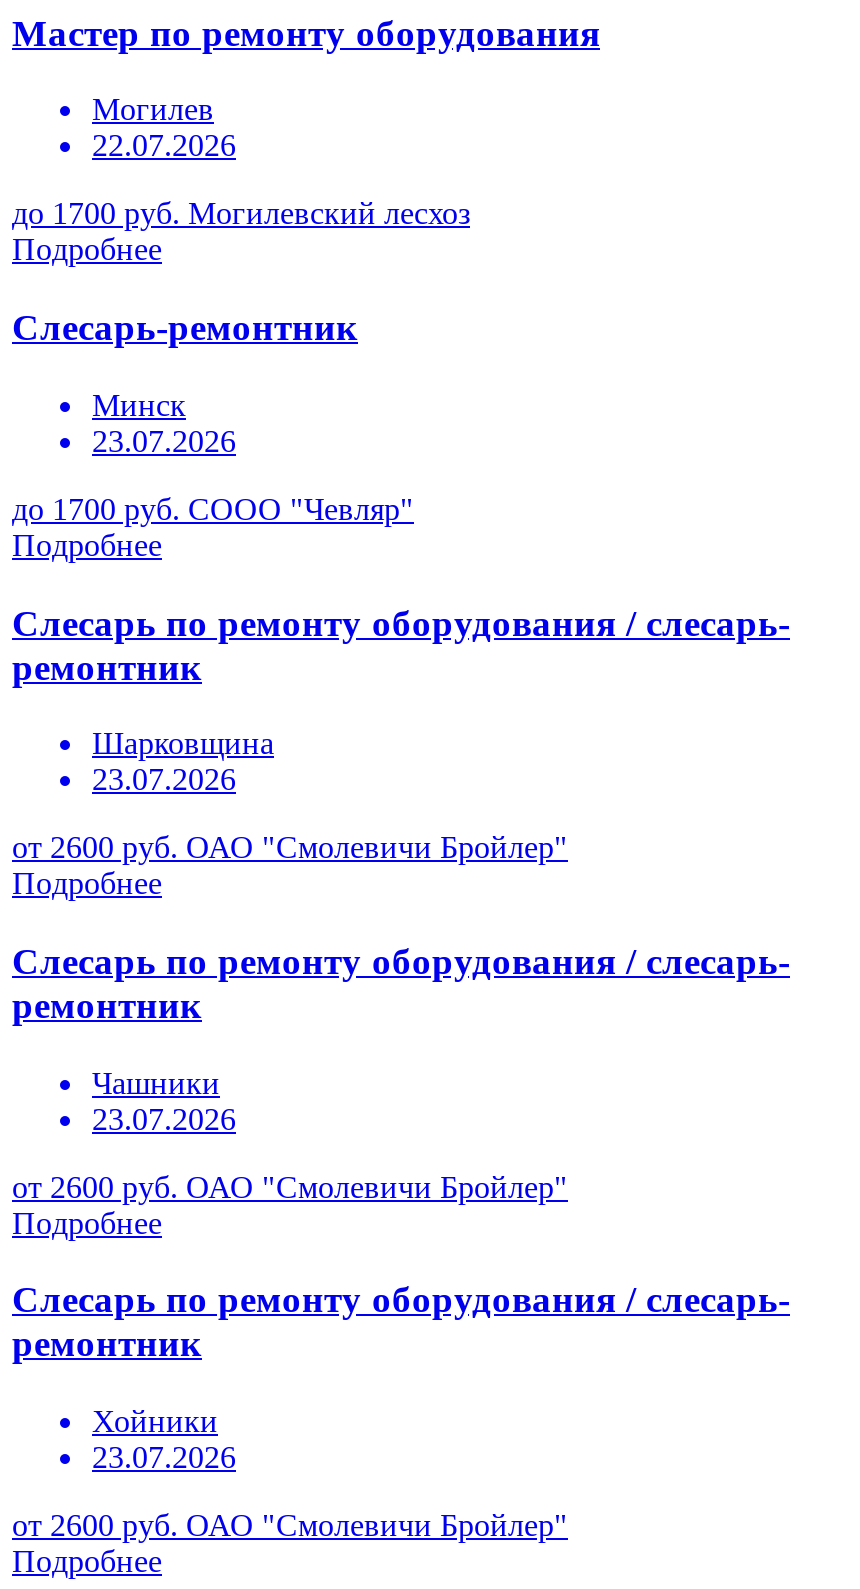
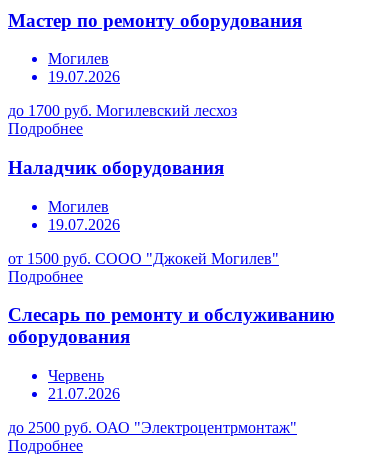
[92,129,236,163] 22.07.2026 -> [48,68,120,85] 19.07.2026
[12,306,358,348] Слесарь-ремонтник -> [8,157,224,178] Наладчик оборудования
[92,387,236,457] Минск | 23.07.2026 -> [48,198,120,233] Могилев | 19.07.2026
[12,491,414,525] до 1700 руб. СООО "Чевляр" -> [8,250,279,267] от 1500 руб. СООО "Джокей Могилев"
[12,601,790,1542] Слесарь по ремонту оборудования / слесарь- | ремонтник | Шарковщина | 23.07.2026 | от 2600 руб. ОАО "Смолевичи Бройлер" | Подробнее | Слесарь по ремонту оборудования / слесарь- | ремонтник | Чашники | 23.07.2026 | от 2600 руб. ОАО "Смолевичи Бройлер" | Подробнее | Слесарь по ремонту оборудования / слесарь- | ремонтник | Хойники | 23.07.2026 | от 2600 руб. ОАО "Смолевичи Бройлер" -> [8,304,335,436] Слесарь по ремонту и обслуживанию | оборудования | Червень | 21.07.2026 | до 2500 руб. ОАО "Электроцентрмонтаж"

